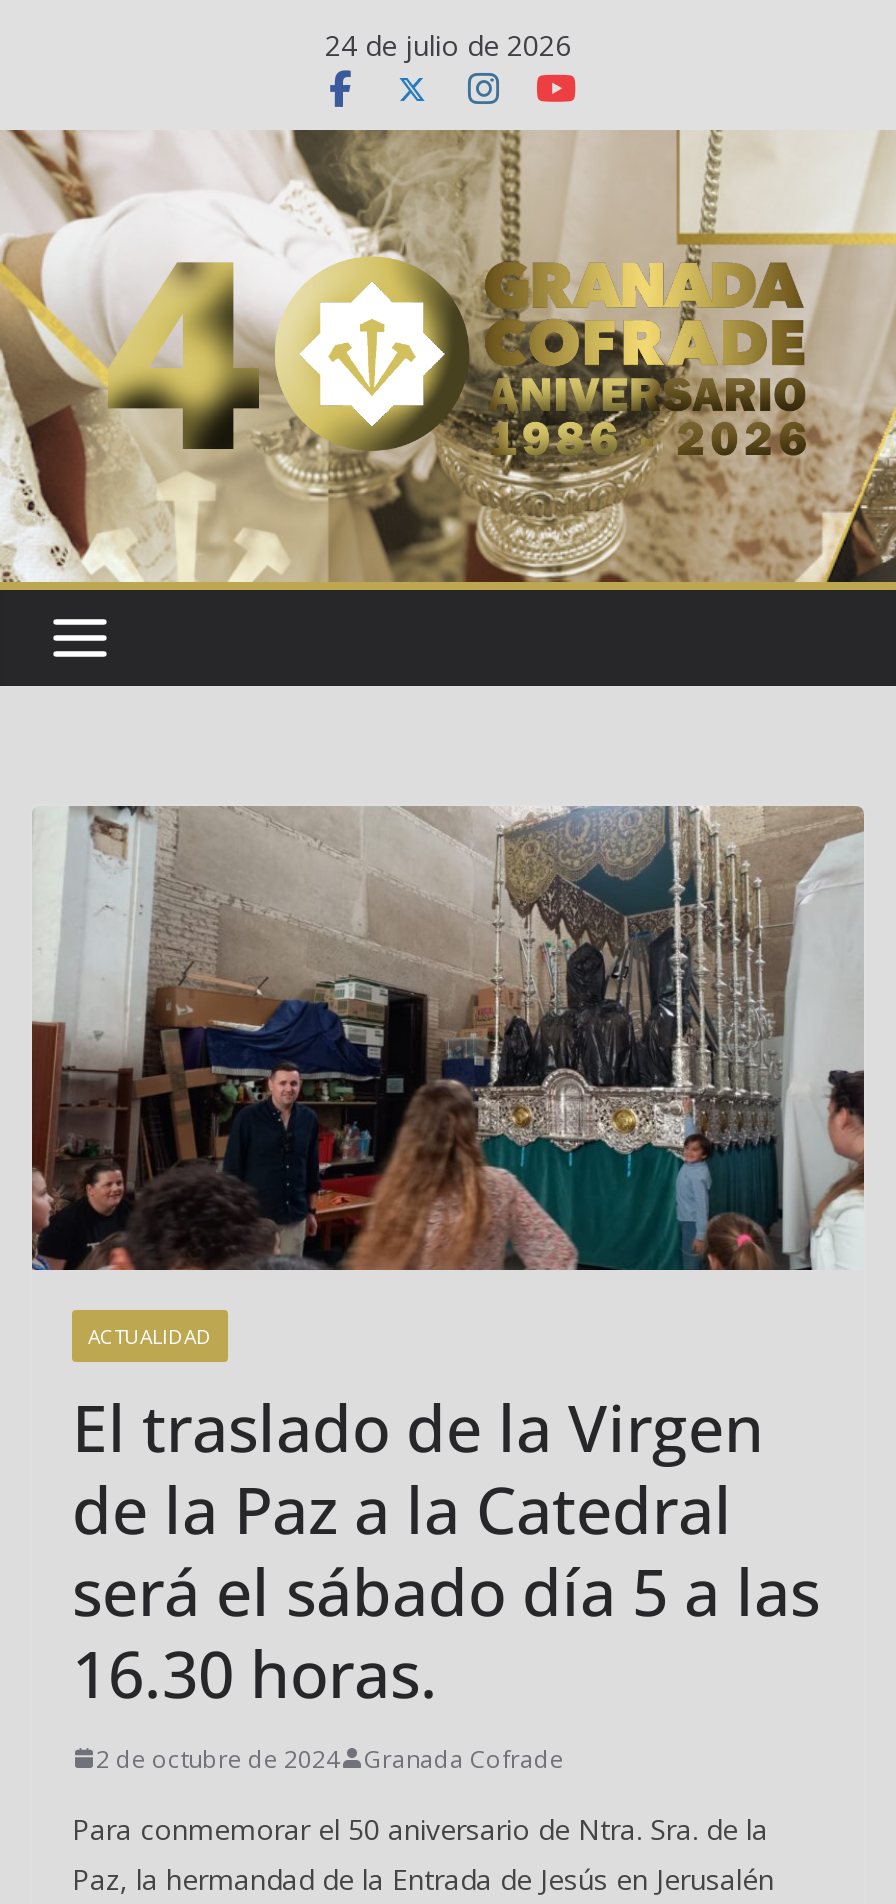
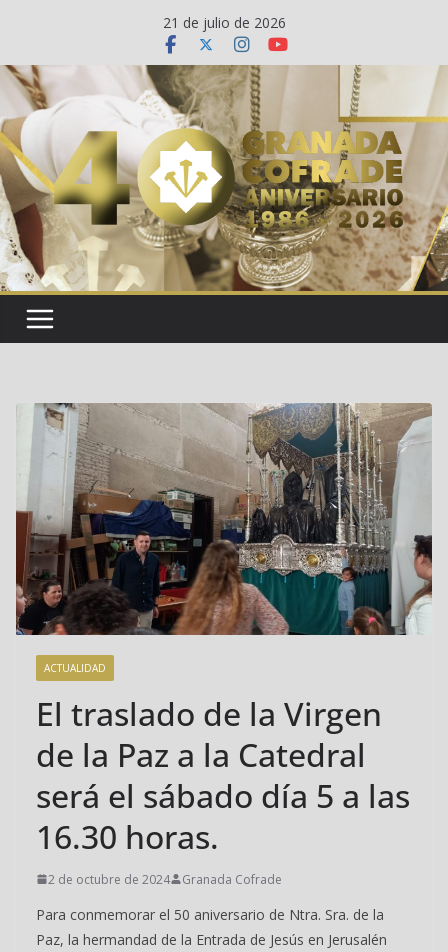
[325,26,571,64] 24 de julio de 2026 -> [162,13,285,32] 21 de julio de 2026

